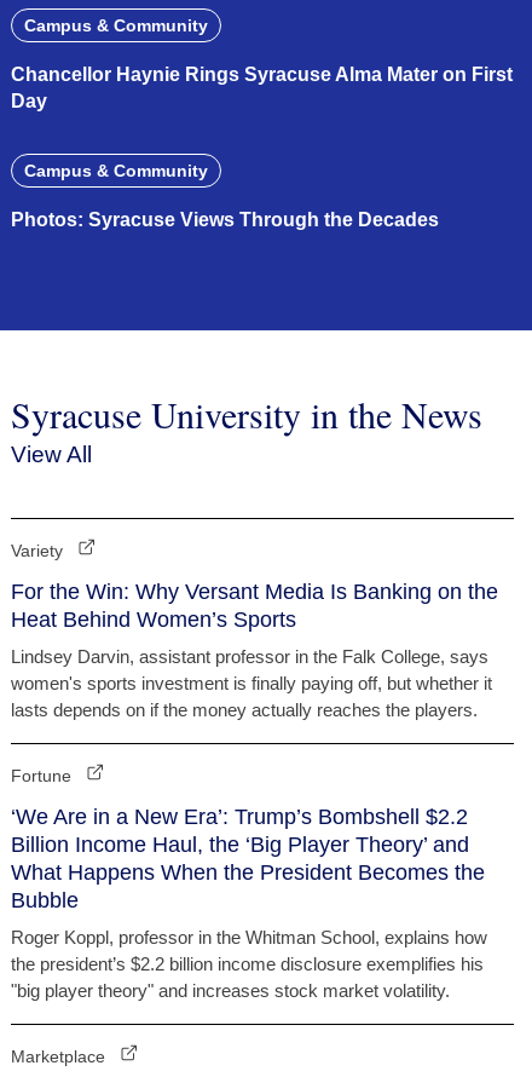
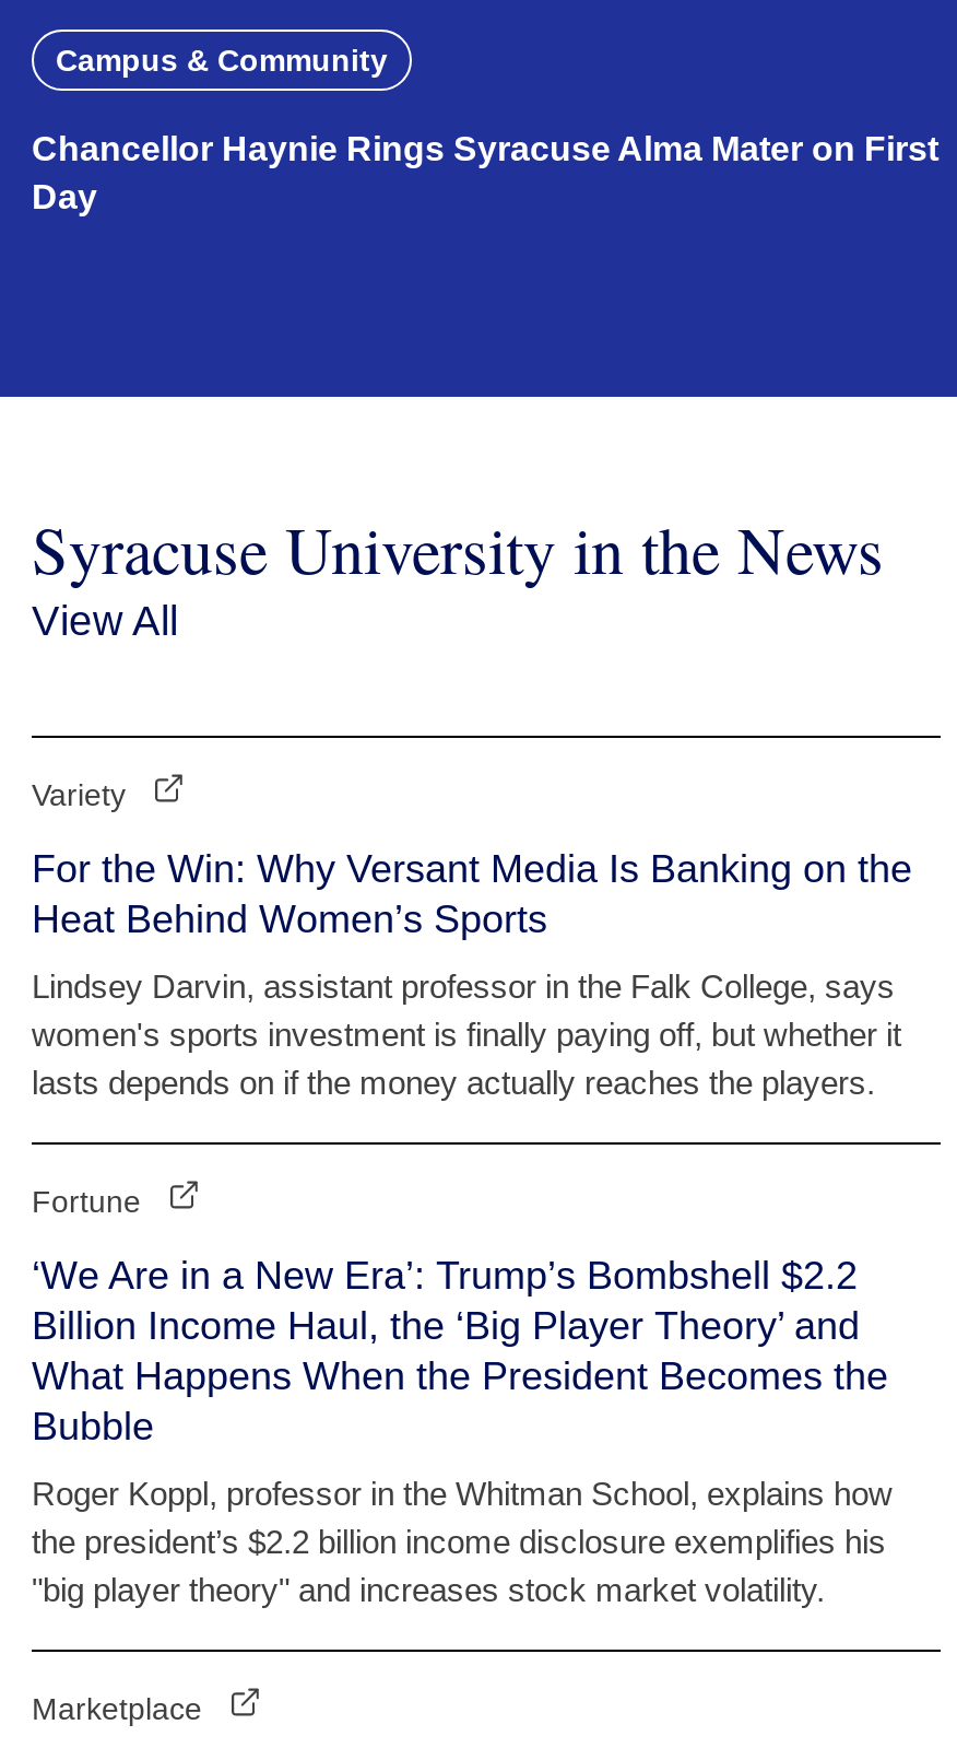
[11,161,439,230] Campus & Community | Photos: Syracuse Views Through the Decades -> none

